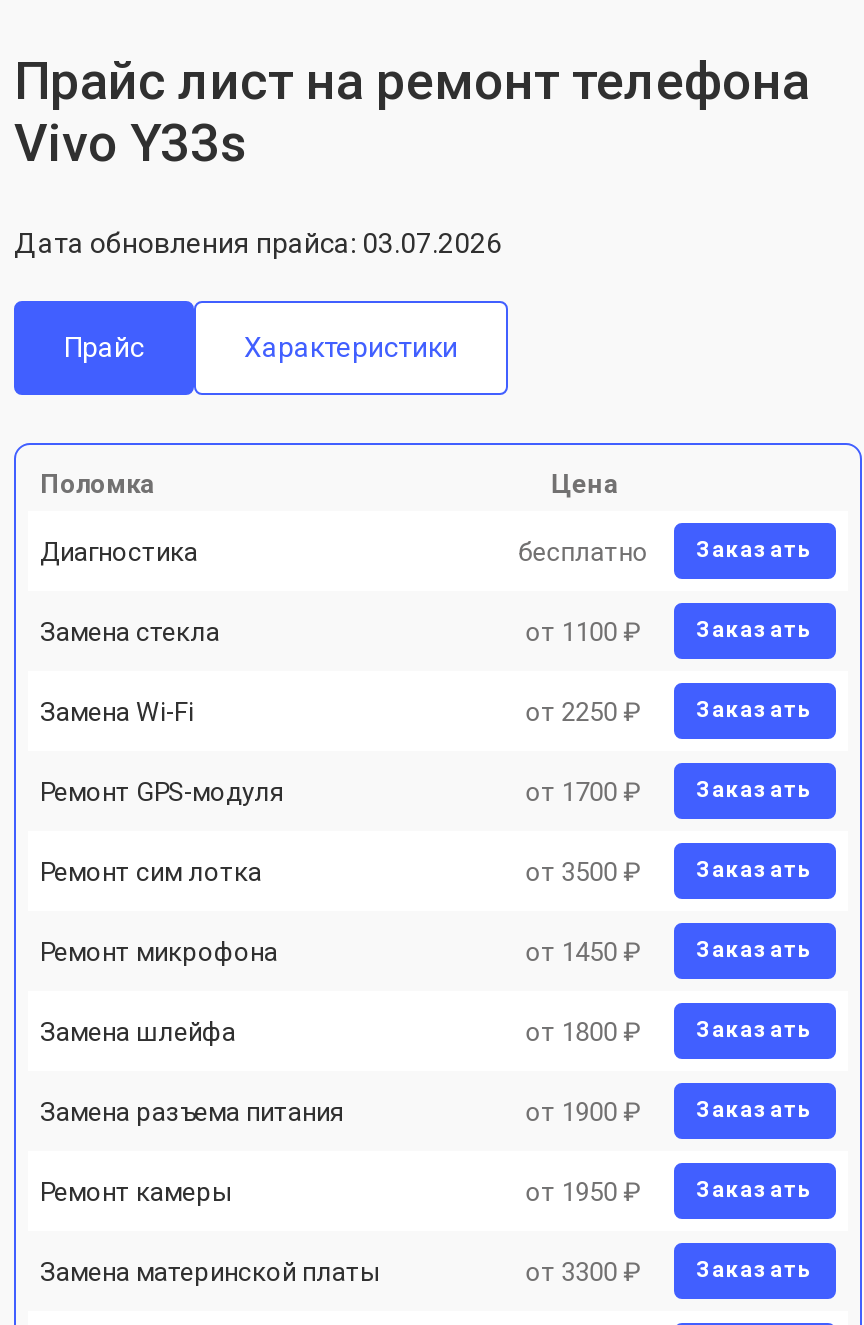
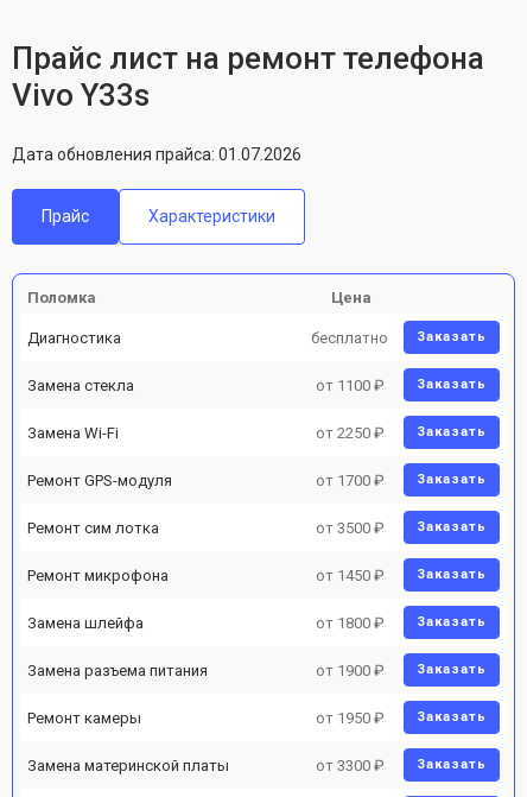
[14,227,502,259] Дата обновления прайса: 03.07.2026 -> [12,145,301,164] Дата обновления прайса: 01.07.2026

